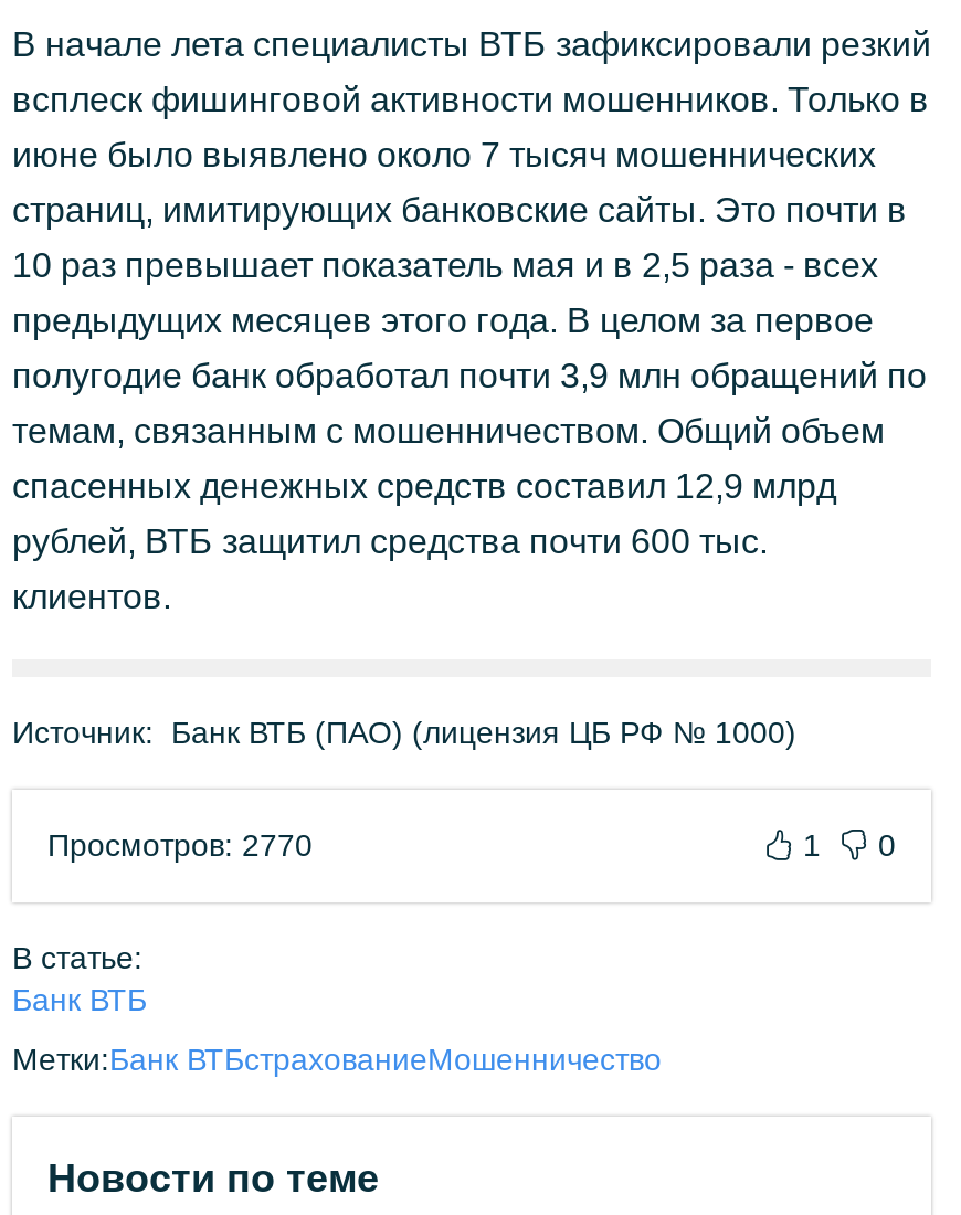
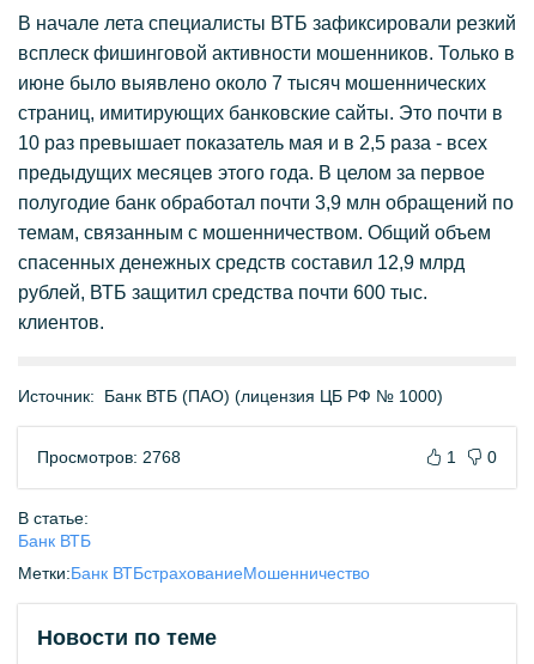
[47,827,313,863] Просмотров: 2770 -> [37,447,181,467] Просмотров: 2768

